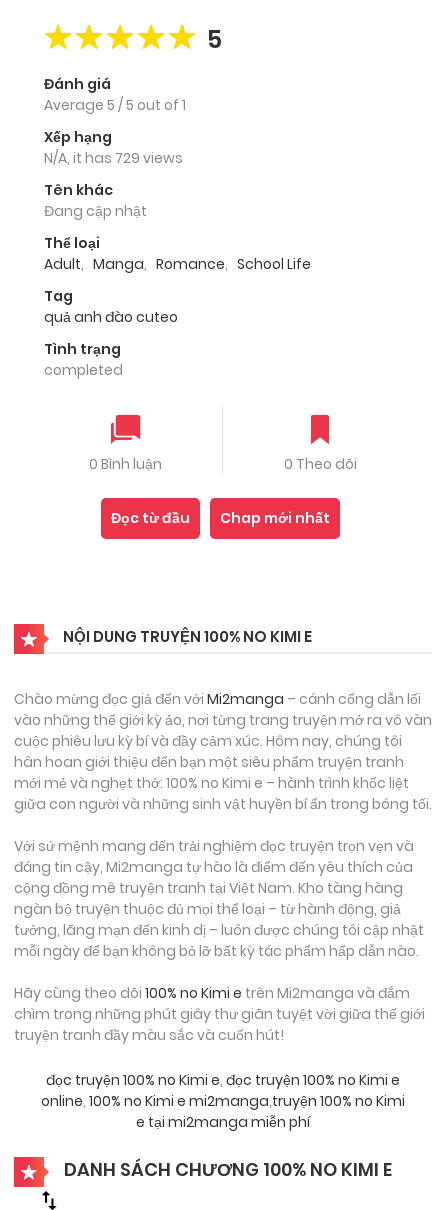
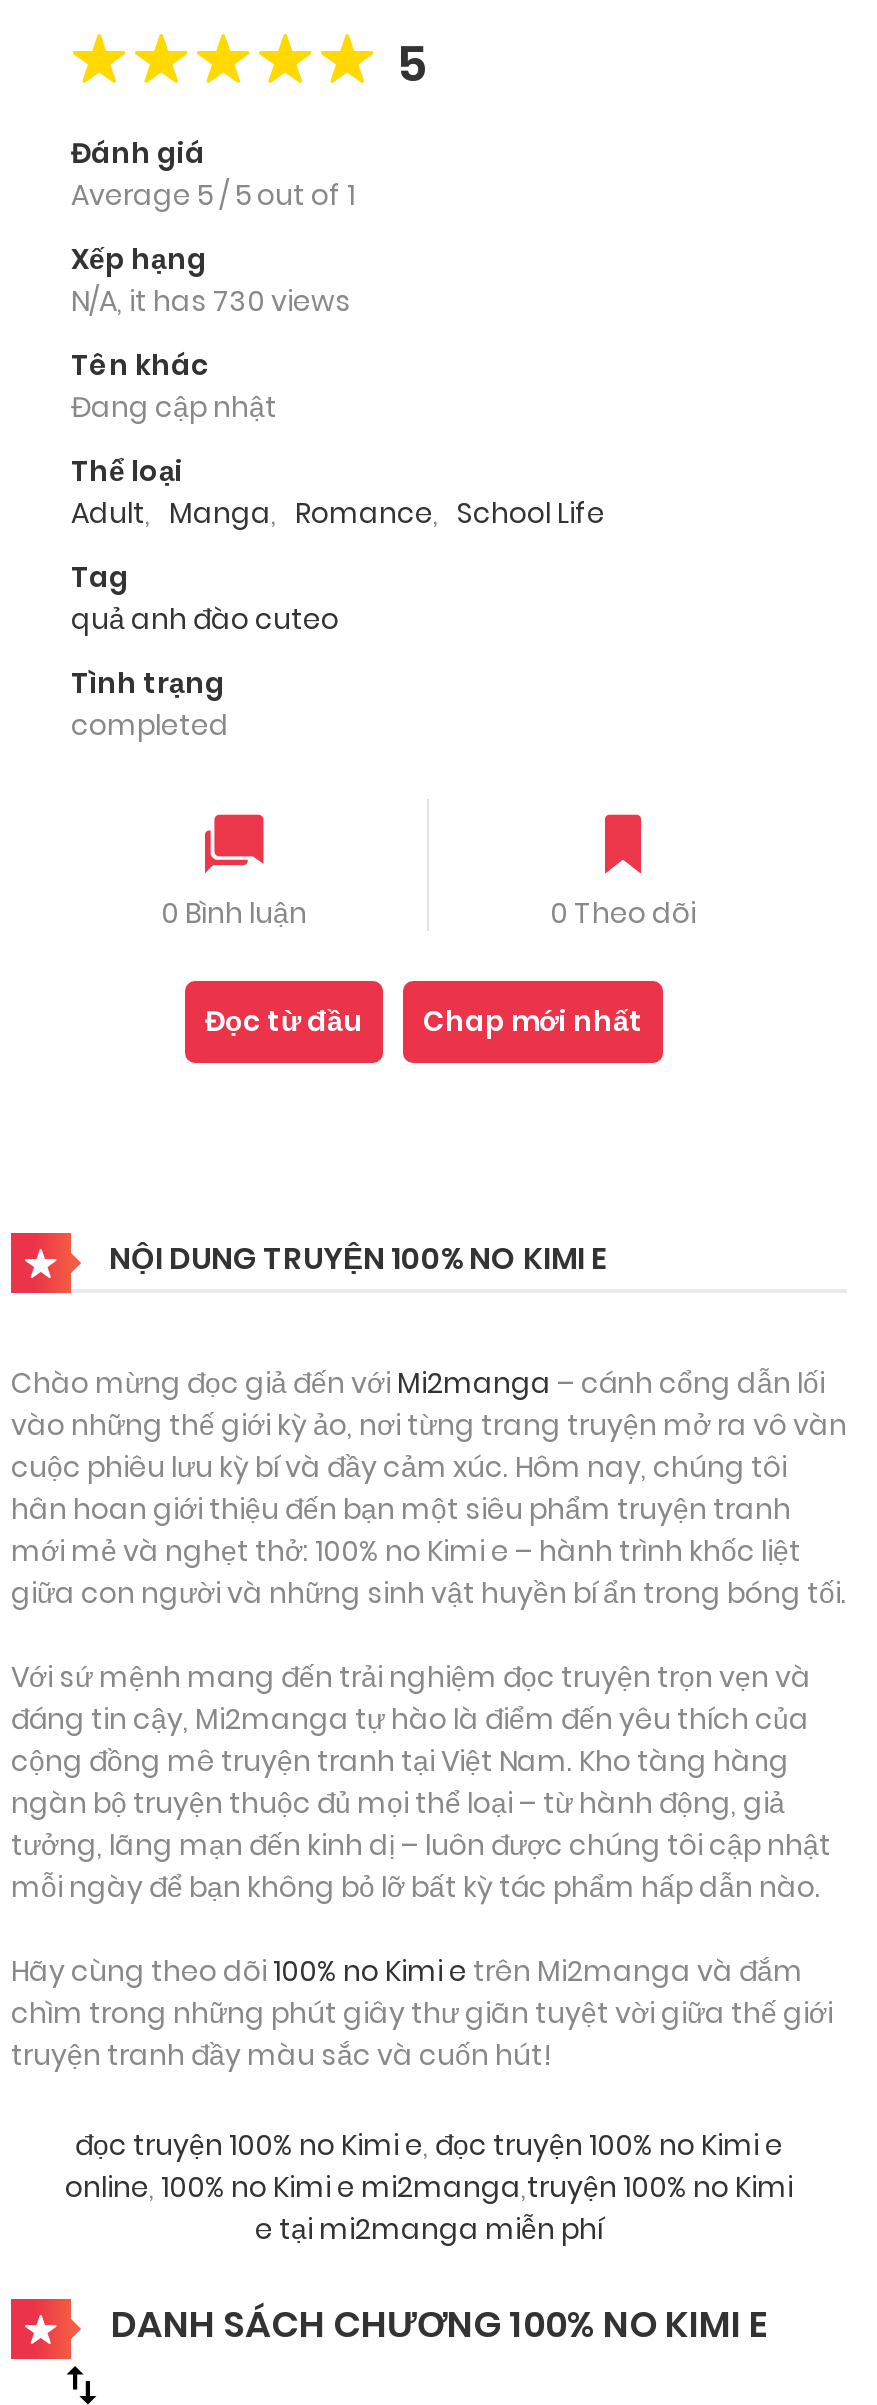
[44,148,183,168] N/A, it has 729 views -> [71,282,351,322] N/A, it has 730 views

